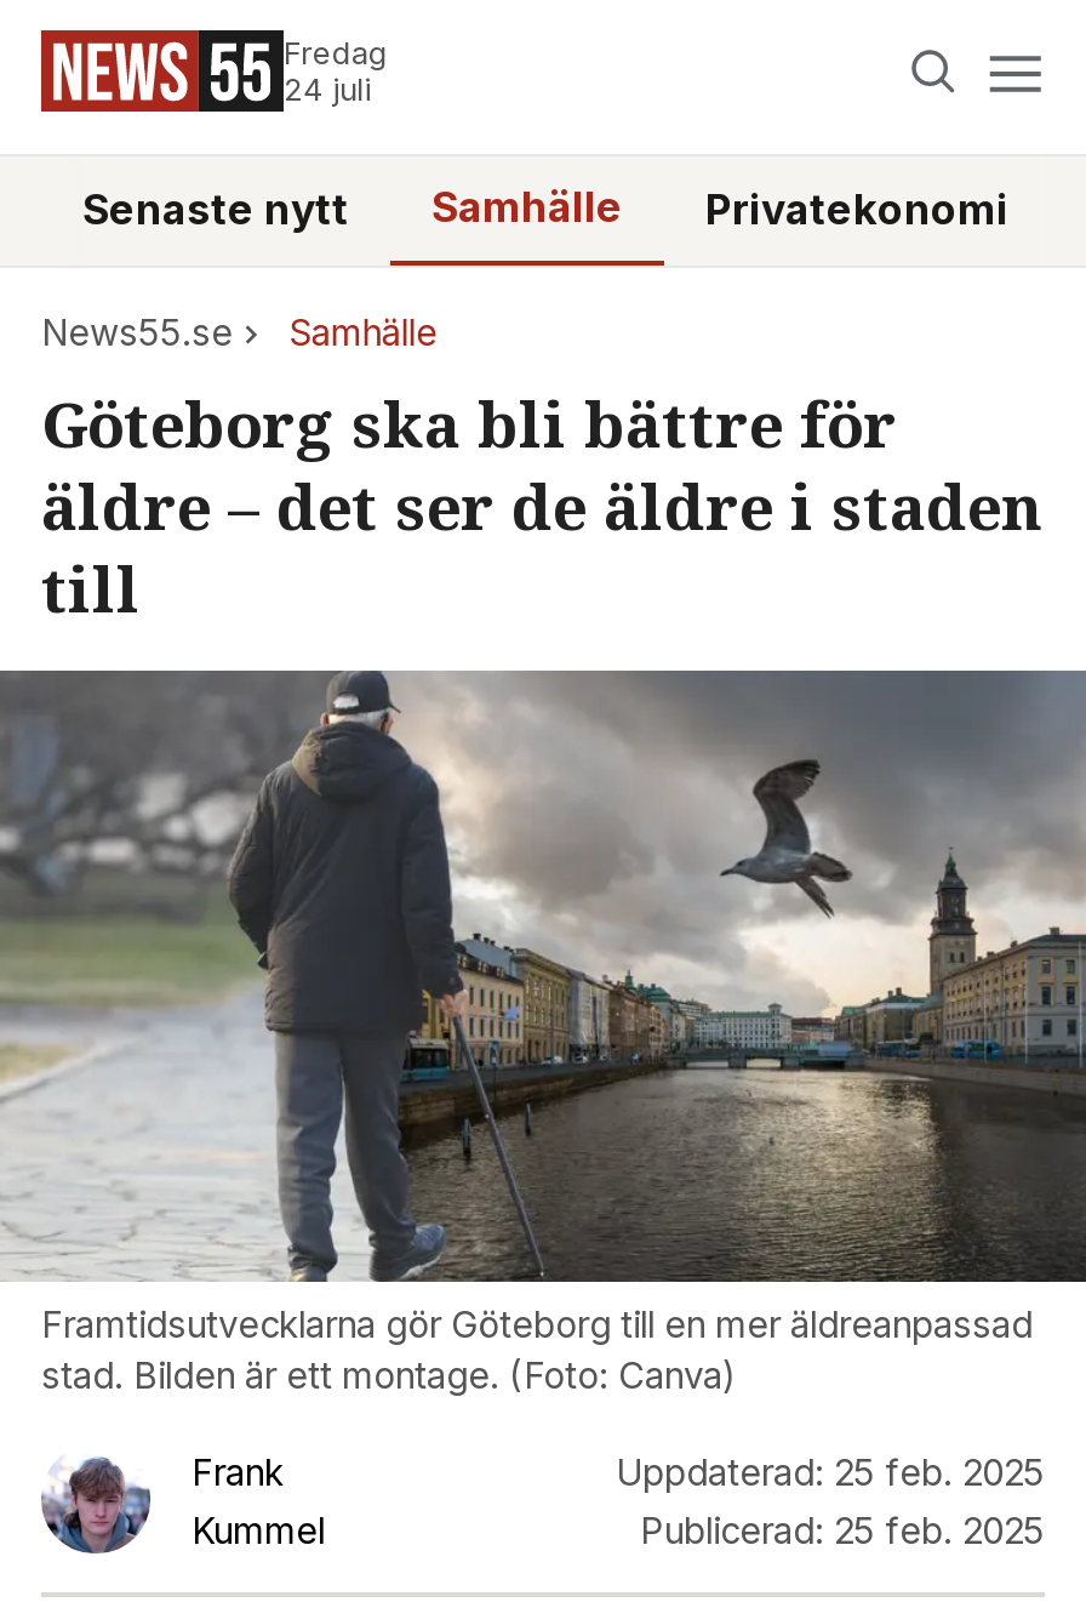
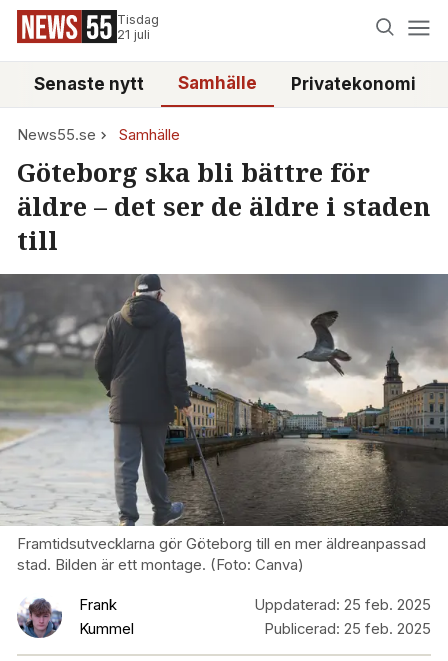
[284,35,388,108] Fredag | 24 juli -> [117,12,159,42] Tisdag | 21 juli

